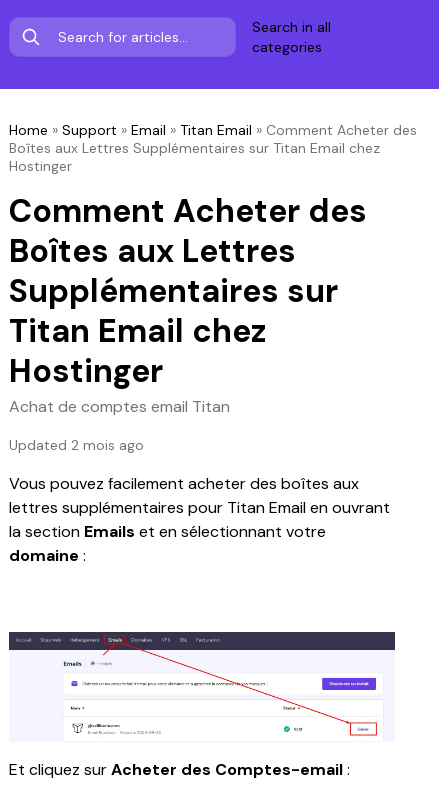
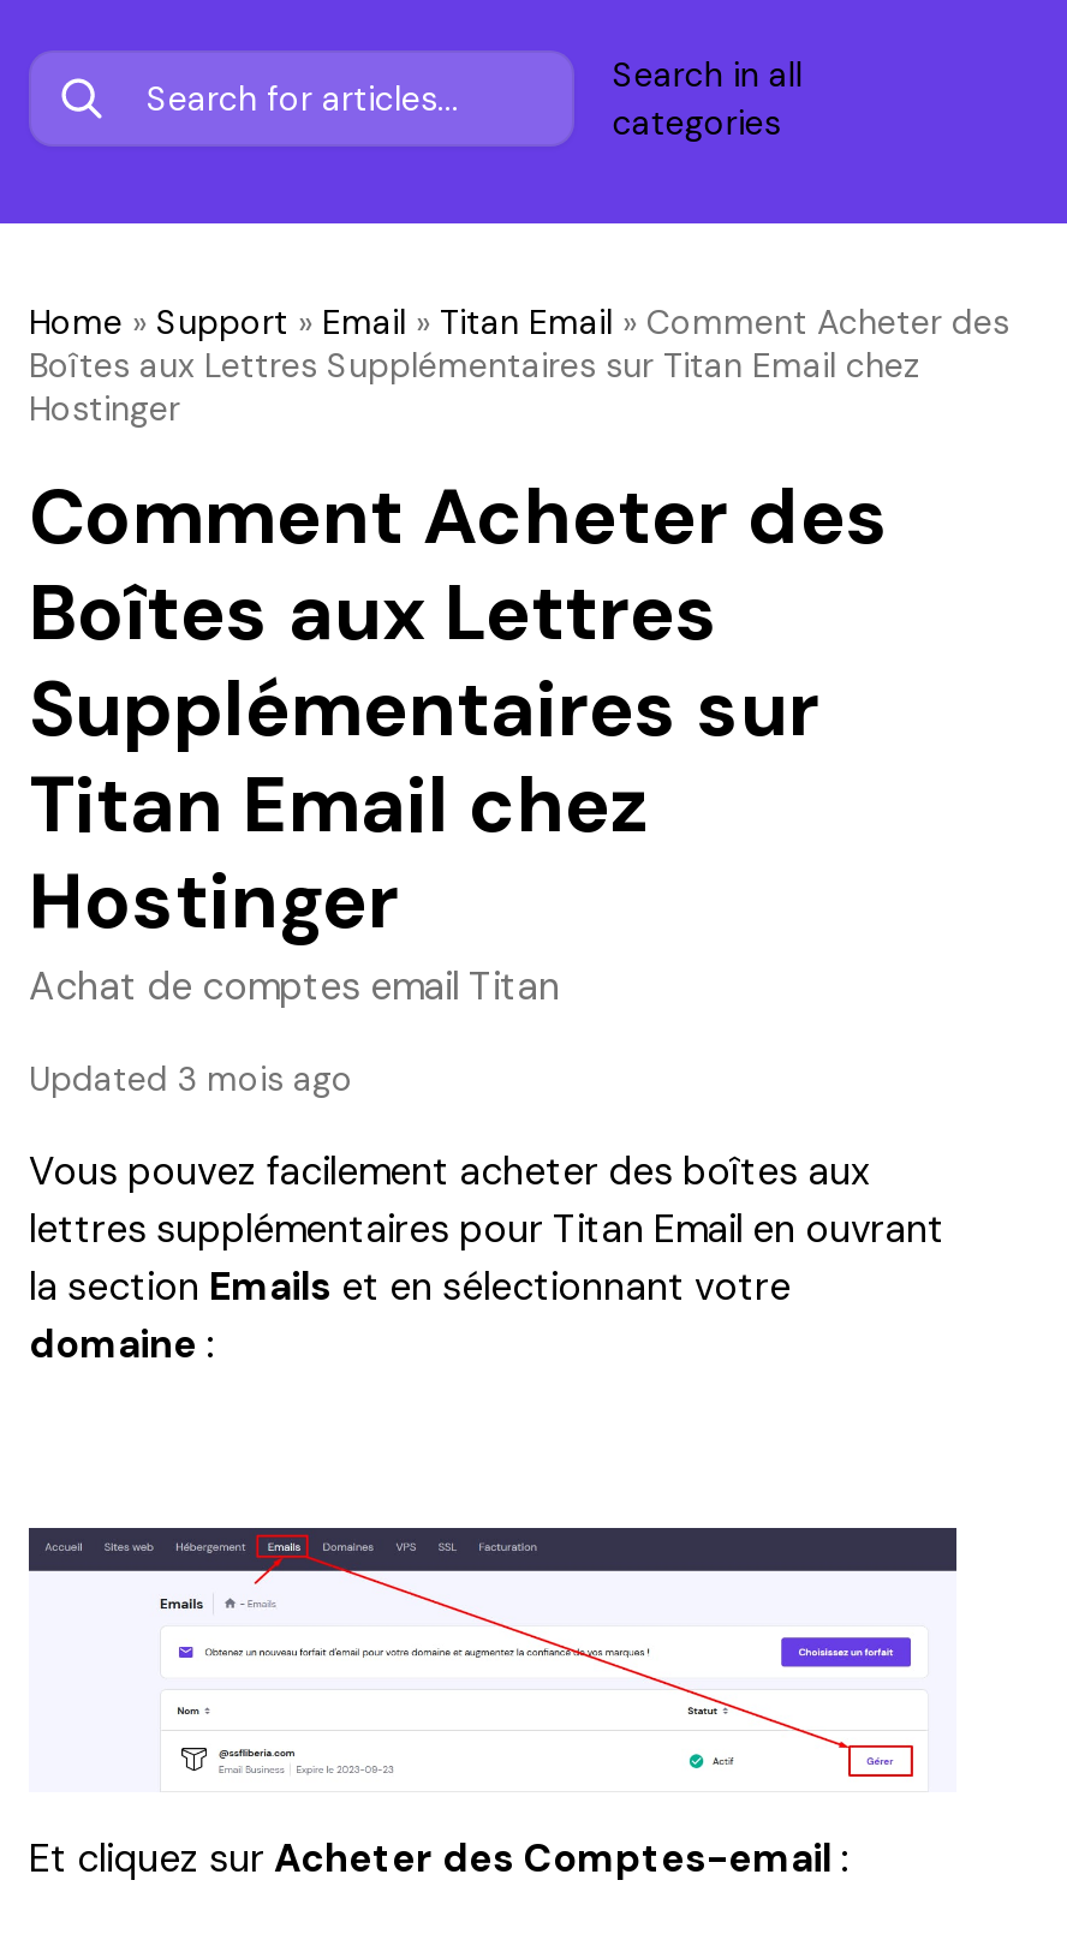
[9,436,144,454] Updated 2 mois ago -> [29,1057,353,1100] Updated 3 mois ago

